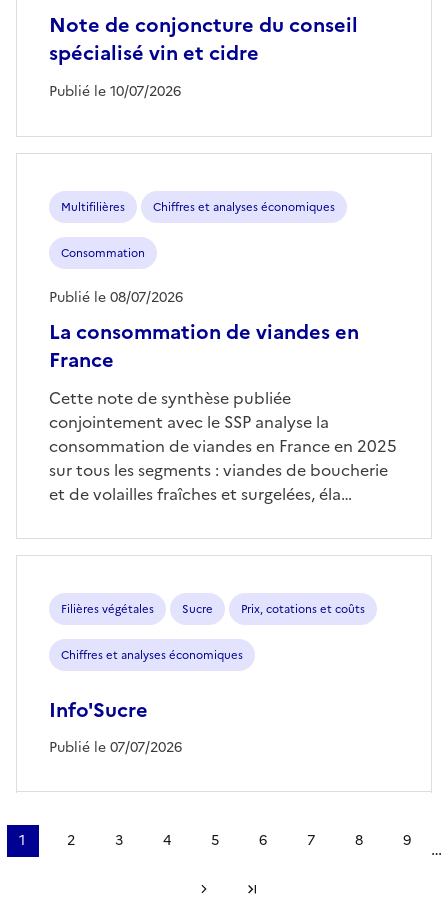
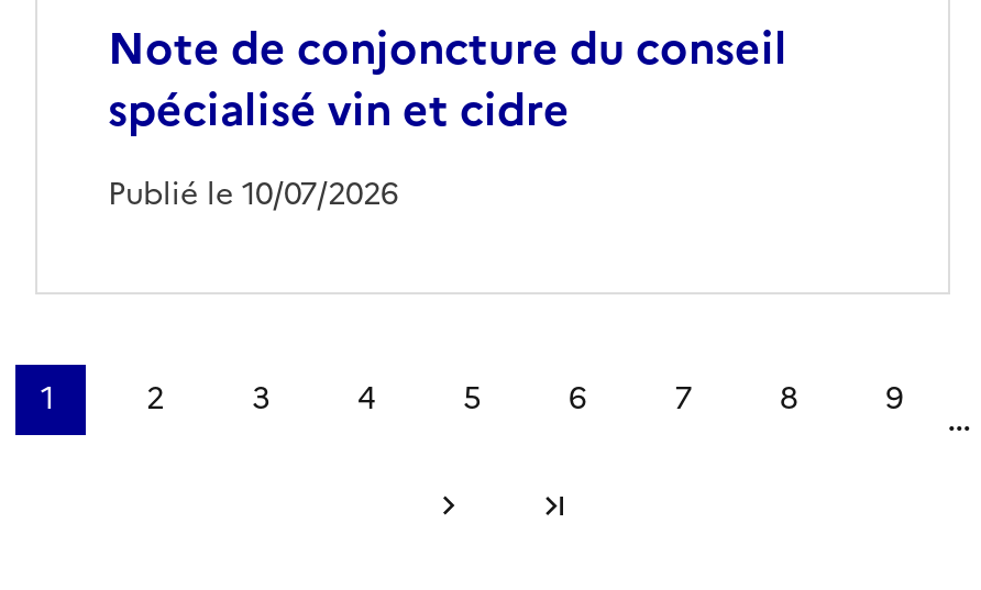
[49,199,359,375] Multifilières | Chiffres et analyses économiques | Consommation | La consommation de viandes en | France -> none
[49,287,183,308] Publié le 08/07/2026 -> none
[49,386,397,506] Cette note de synthèse publiée | conjointement avec le SSP analyse la | consommation de viandes en France en 2025 | sur tous les segments : viandes de boucherie | et de volailles fraîches et surgelées, éla… -> none
[49,601,365,758] Filières végétales | Sucre | Prix, cotations et coûts | Chiffres et analyses économiques | Info'Sucre | Publié le 07/07/2026 -> none

